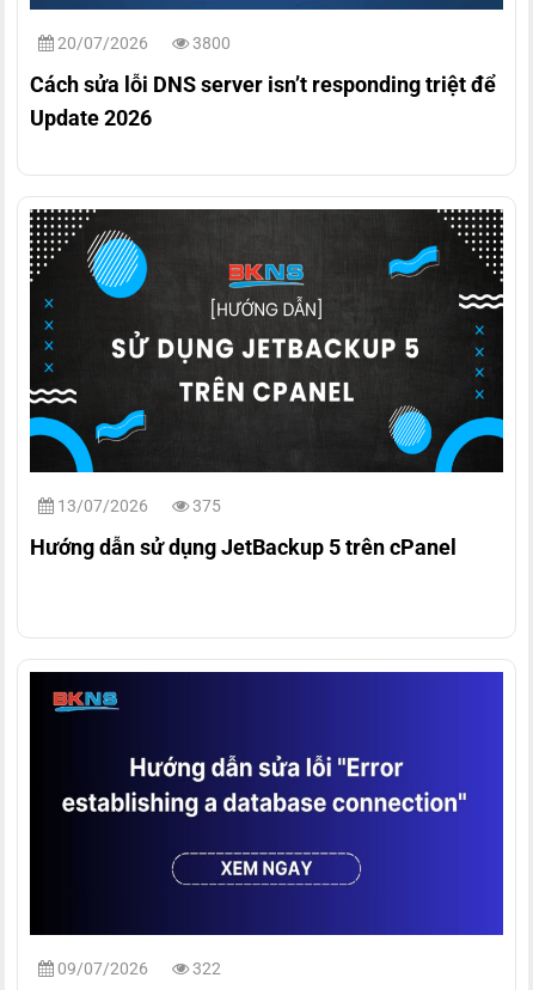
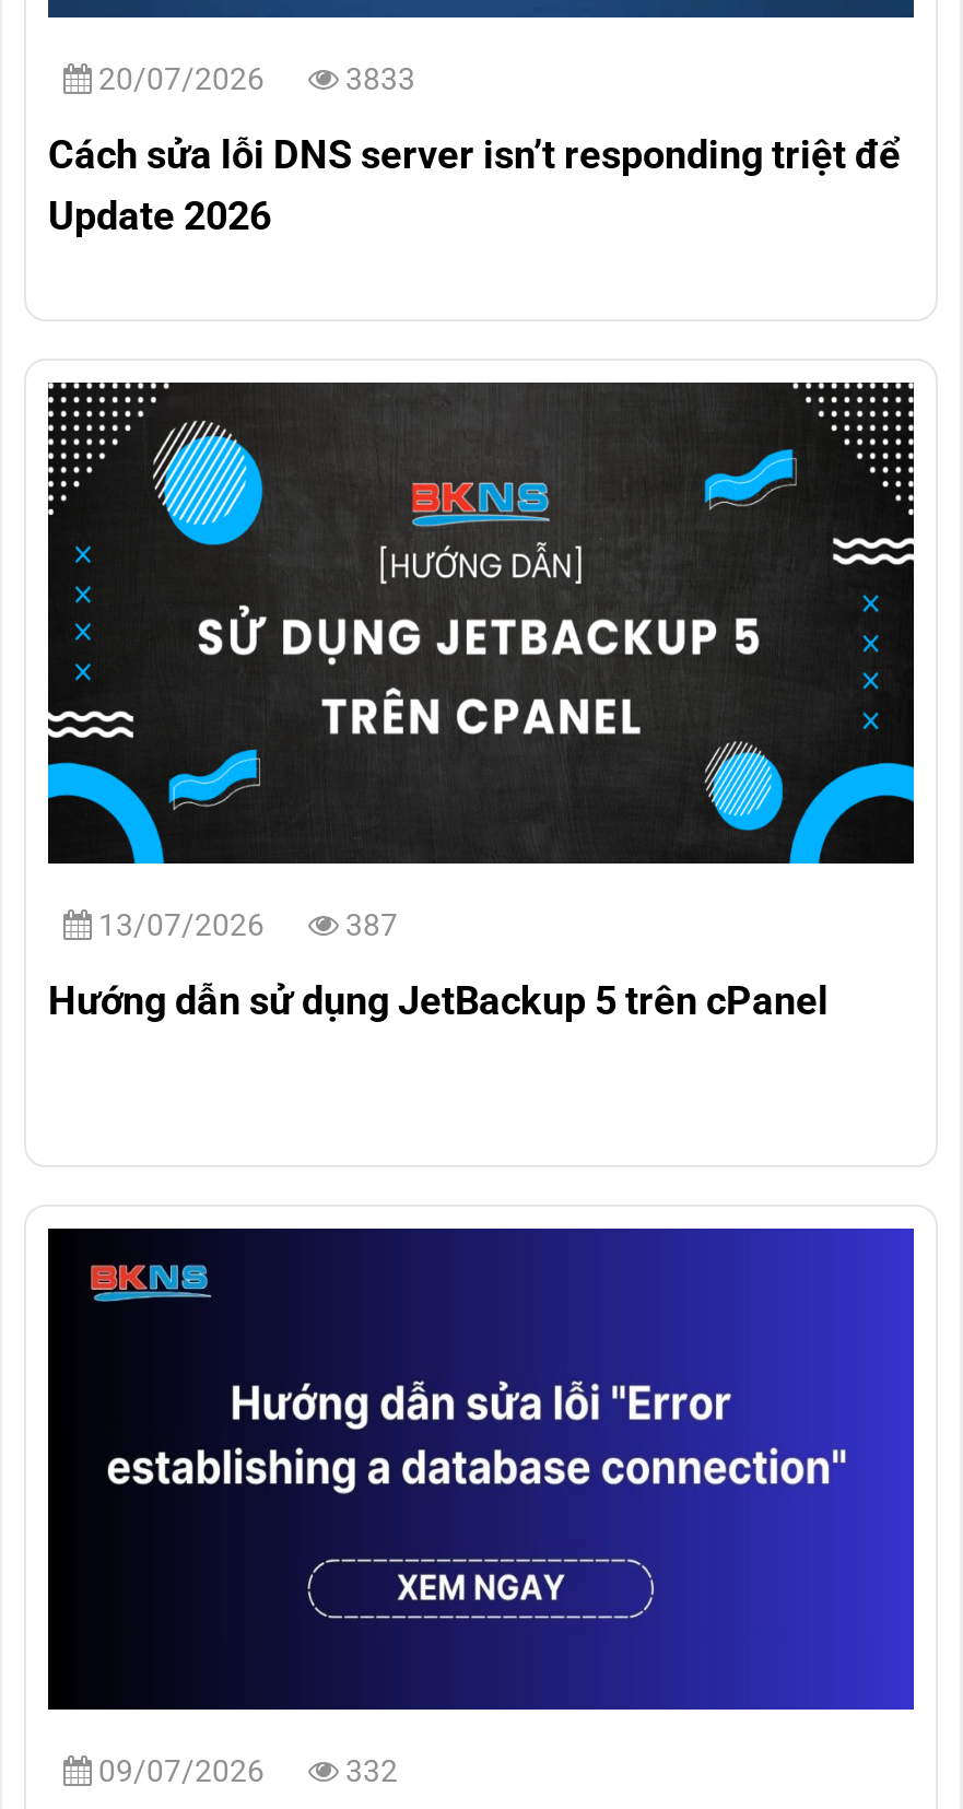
[189,34,231,53] 3800 -> [339,62,415,97] 3833
[189,497,221,516] 375 -> [339,908,398,943] 387
[189,959,221,979] 322 -> [339,1754,398,1789] 332

